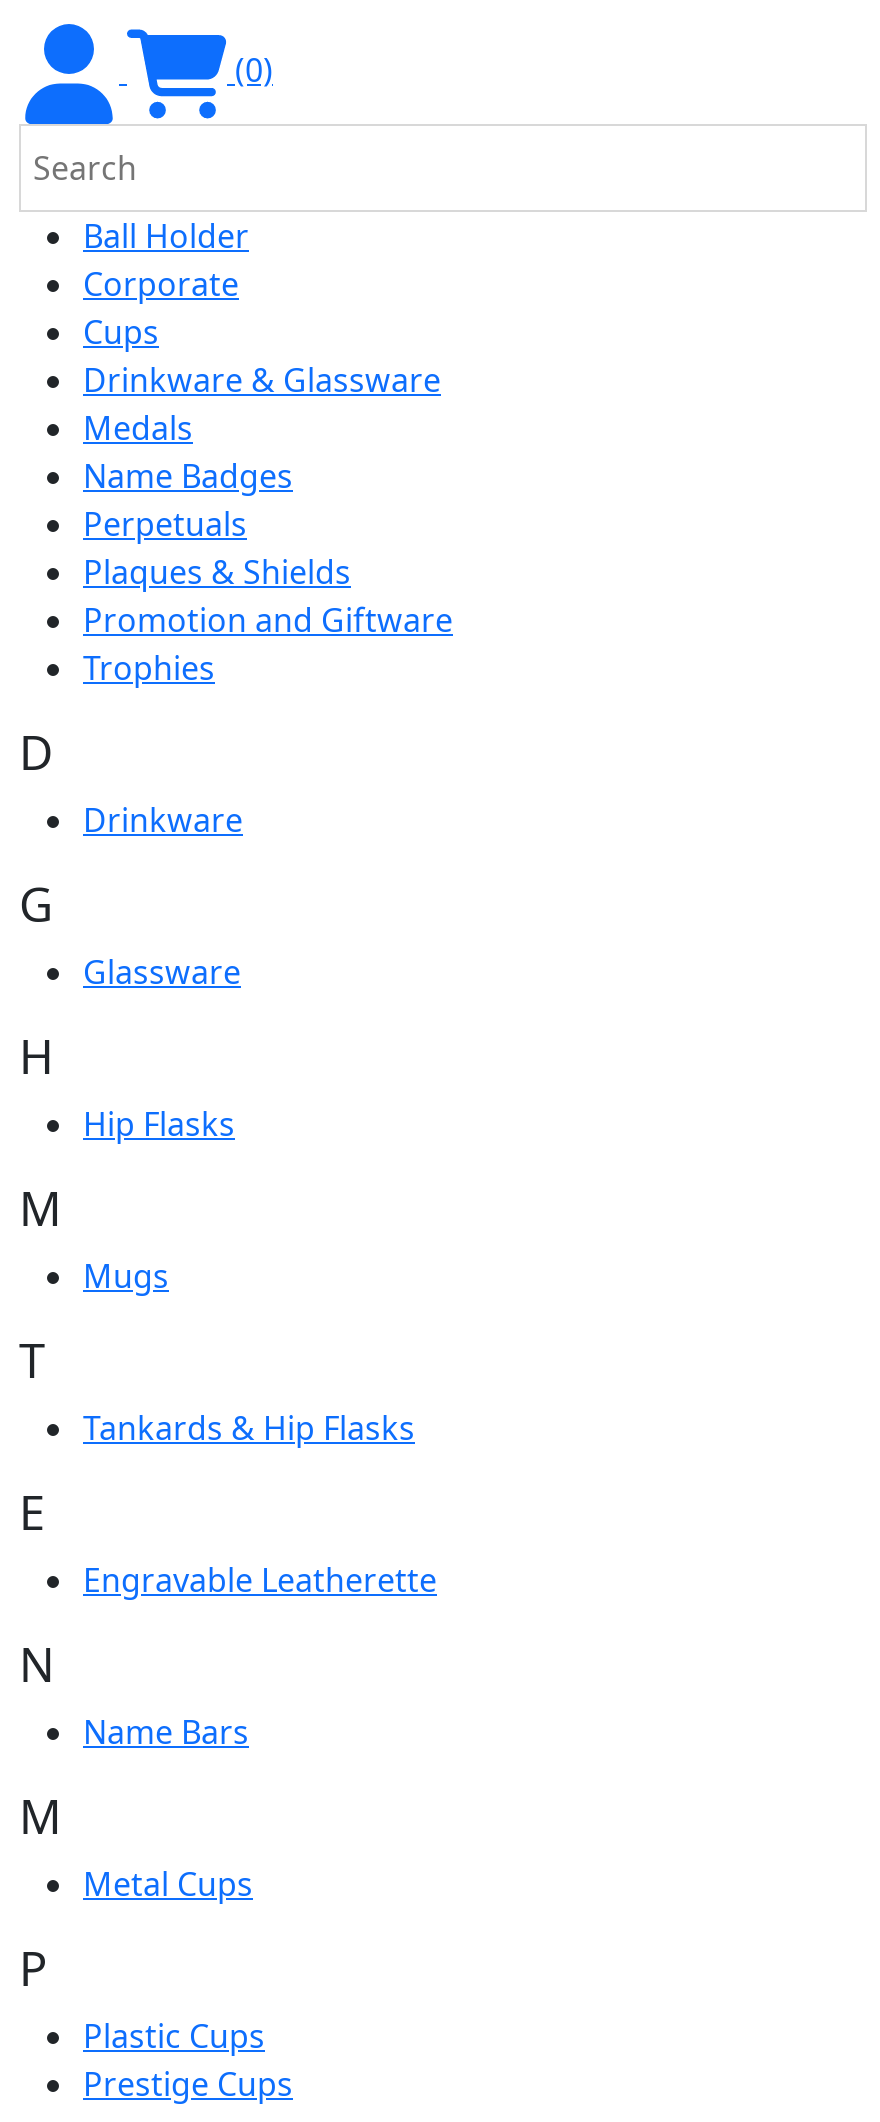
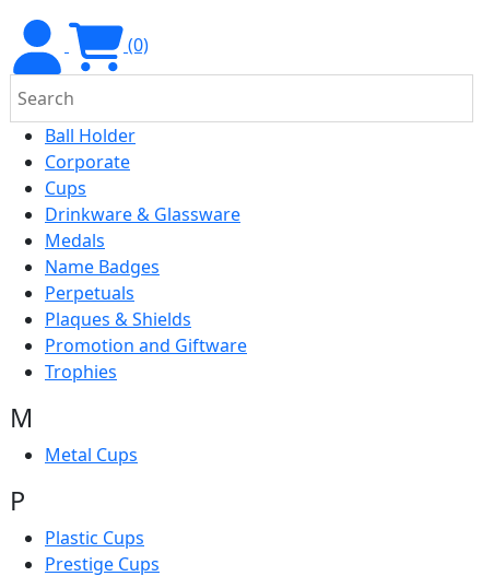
[19,720,437,1754] D | Drinkware | G | Glassware | H | Hip Flasks | M | Mugs | T | Tankards & Hip Flasks | E | Engravable Leatherette | N | Name Bars -> none

